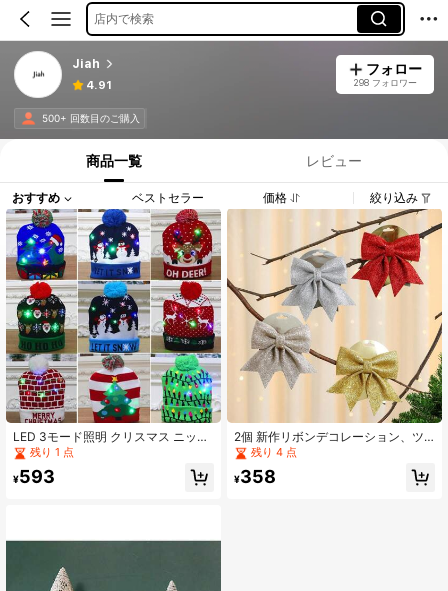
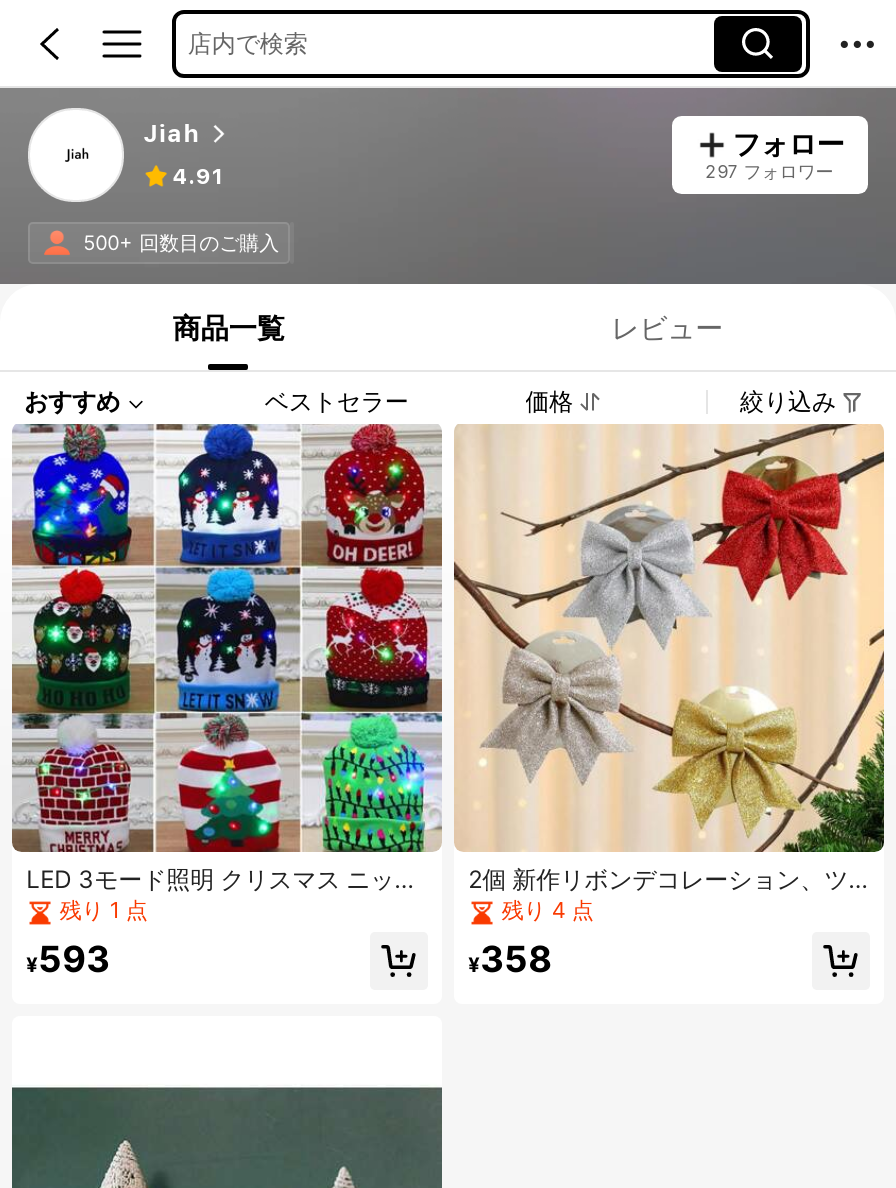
[353,77,417,88] 298 フォロワー -> [705,160,833,182] 297 フォロワー

